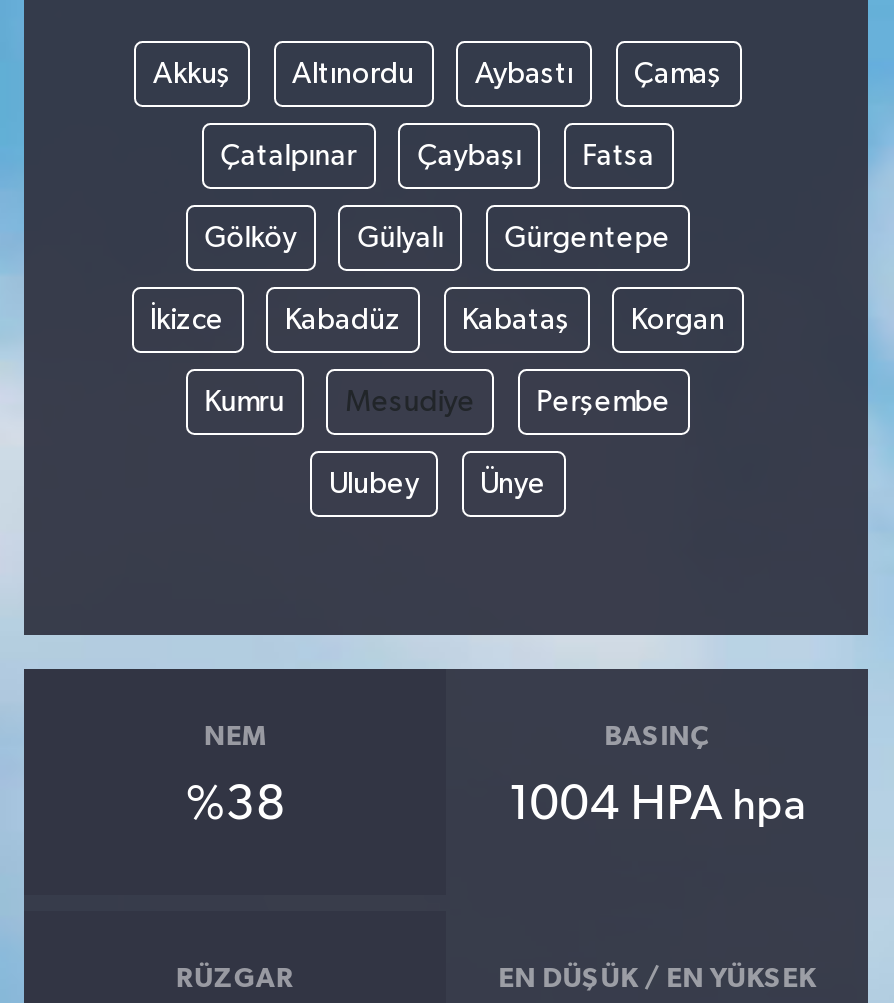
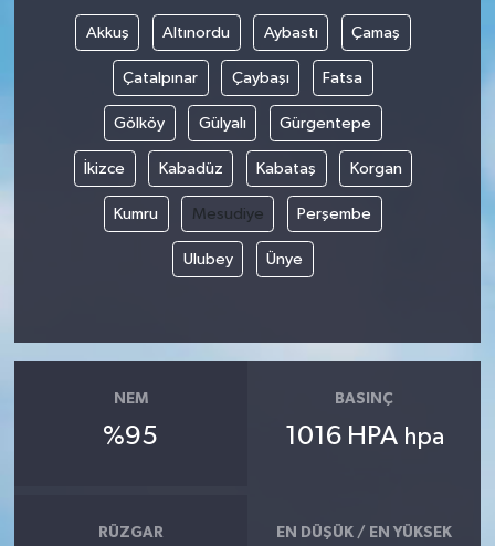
[186,782,284,830] %38 -> [103,424,158,450] %95
[508,782,806,830] 1004 HPA hpa -> [285,424,444,450] 1016 HPA hpa

